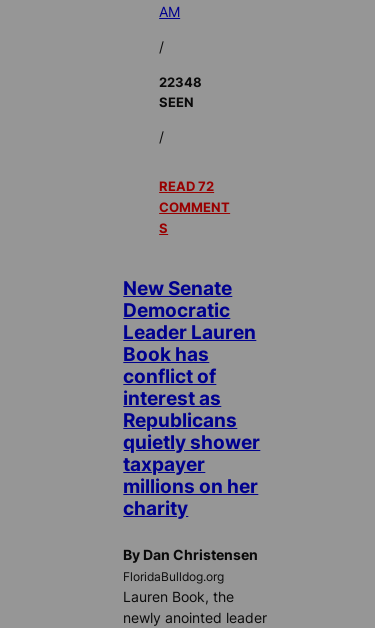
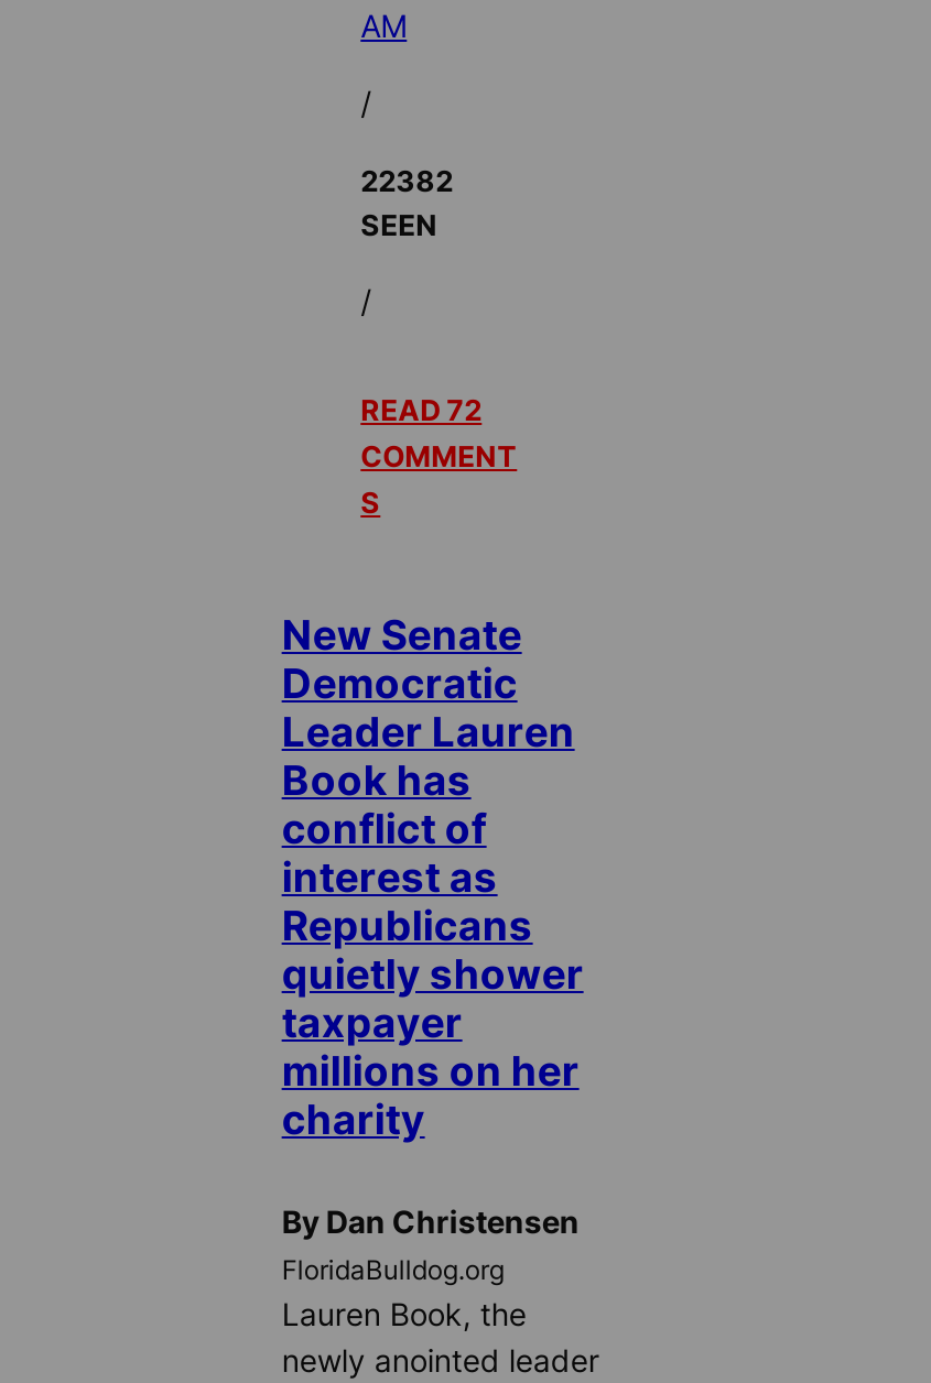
[159,73,202,89] 22348 -> [361,162,453,197] 22382

